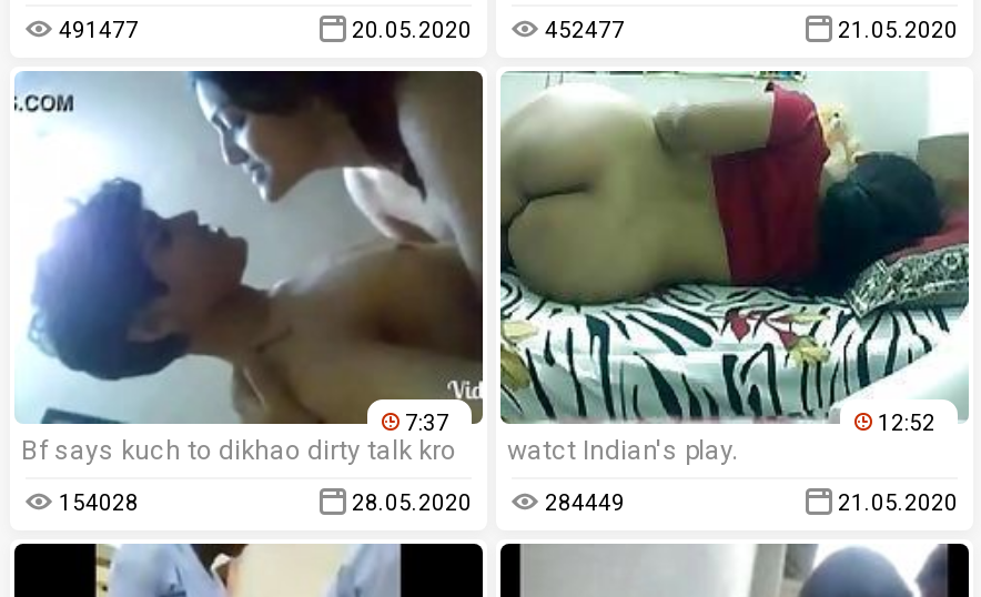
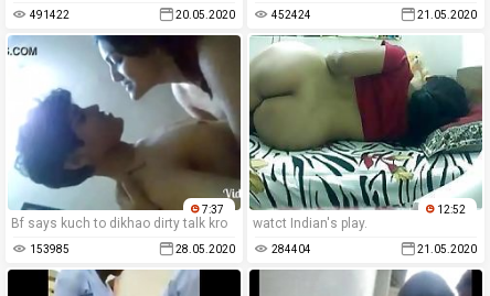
[59,19,139,43] 491477 -> [30,9,70,21] 491422
[545,19,625,43] 452477 -> [271,9,311,21] 452424
[59,490,139,514] 154028 -> [30,243,70,255] 153985
[545,490,625,514] 284449 -> [271,243,311,255] 284404

